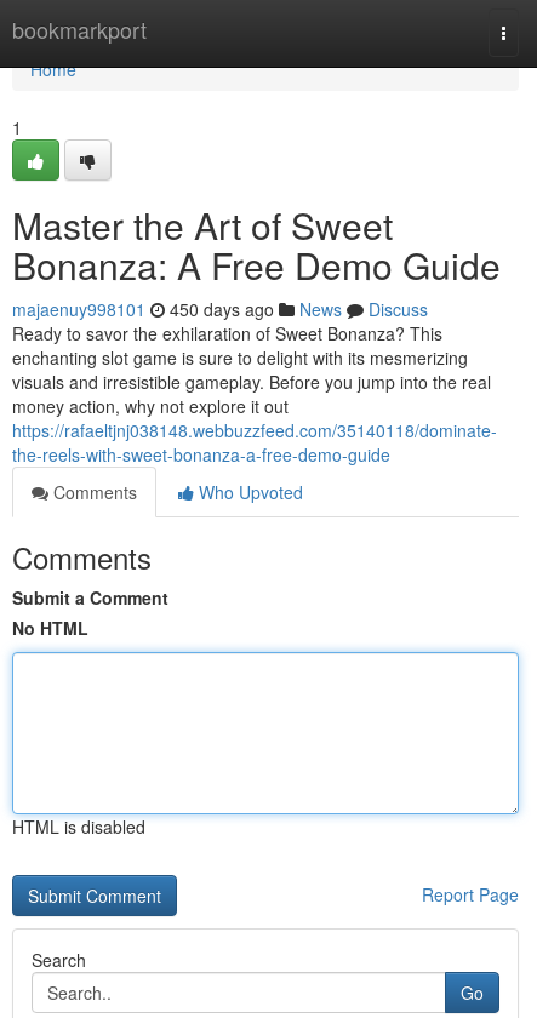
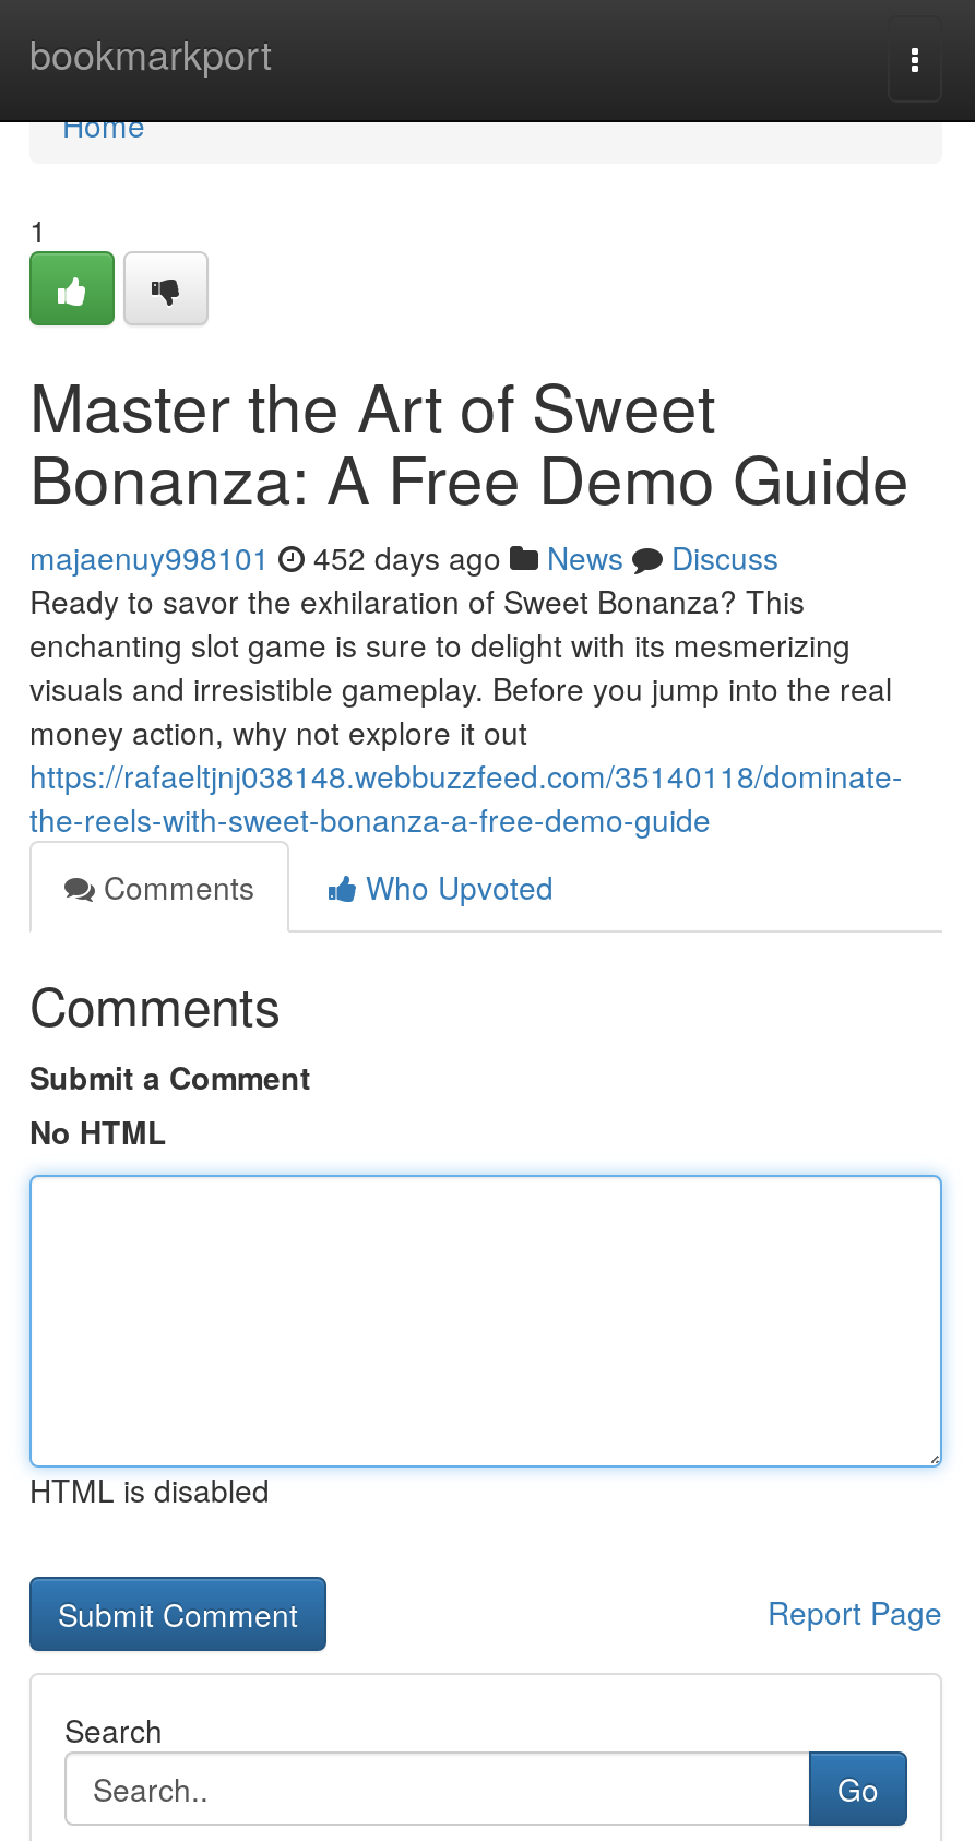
[12,297,428,321] majaenuy998101 450 days ago News Discuss -> [29,535,778,579] majaenuy998101 452 days ago News Discuss

